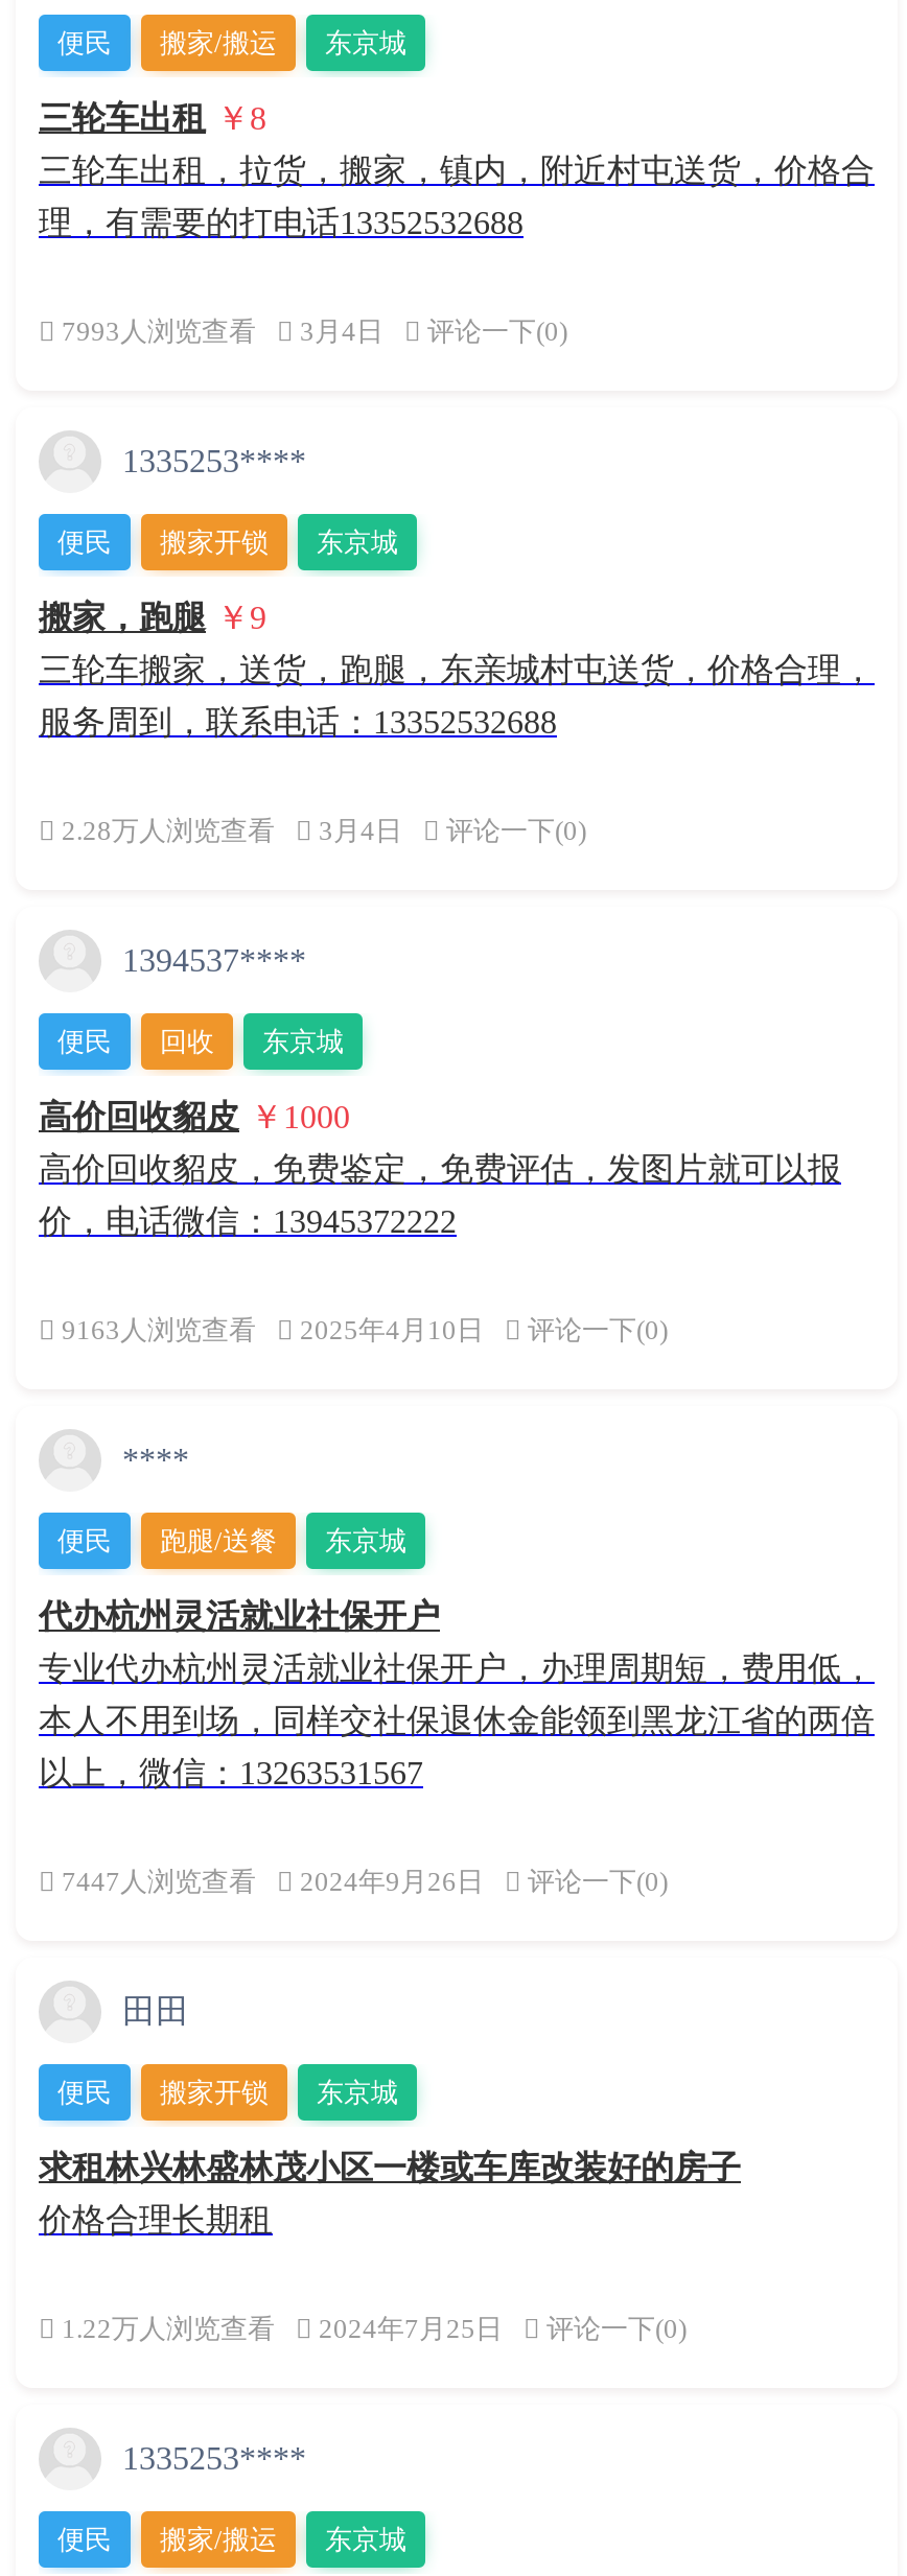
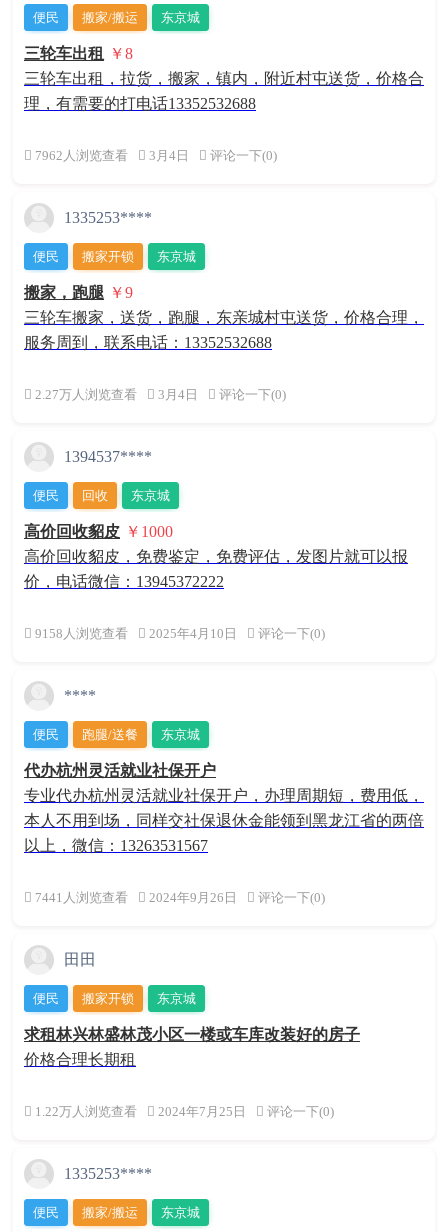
[62,316,567,347] 7993人浏览查看 3月4日 评论一下(0) -> [35,148,277,163] 7962人浏览查看 3月4日 评论一下(0)
[62,815,275,846] 2.28万人浏览查看 -> [35,387,137,402] 2.27万人浏览查看
[62,1314,668,1345] 9163人浏览查看 2025年4月10日 评论一下(0) -> [35,626,325,641] 9158人浏览查看 2025年4月10日 评论一下(0)
[62,1865,668,1897] 7447人浏览查看 2024年9月26日 评论一下(0) -> [35,890,325,905] 7441人浏览查看 2024年9月26日 评论一下(0)

